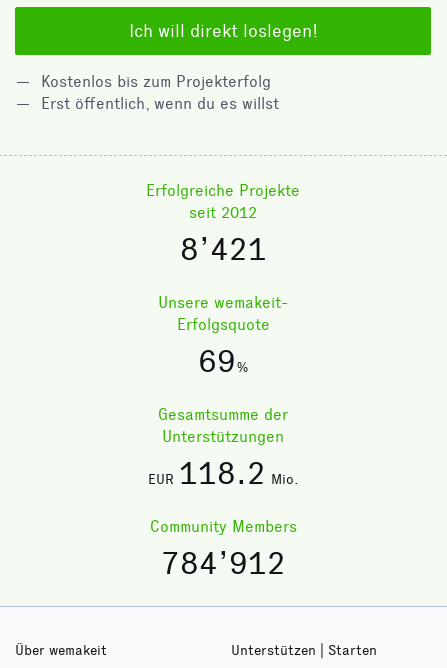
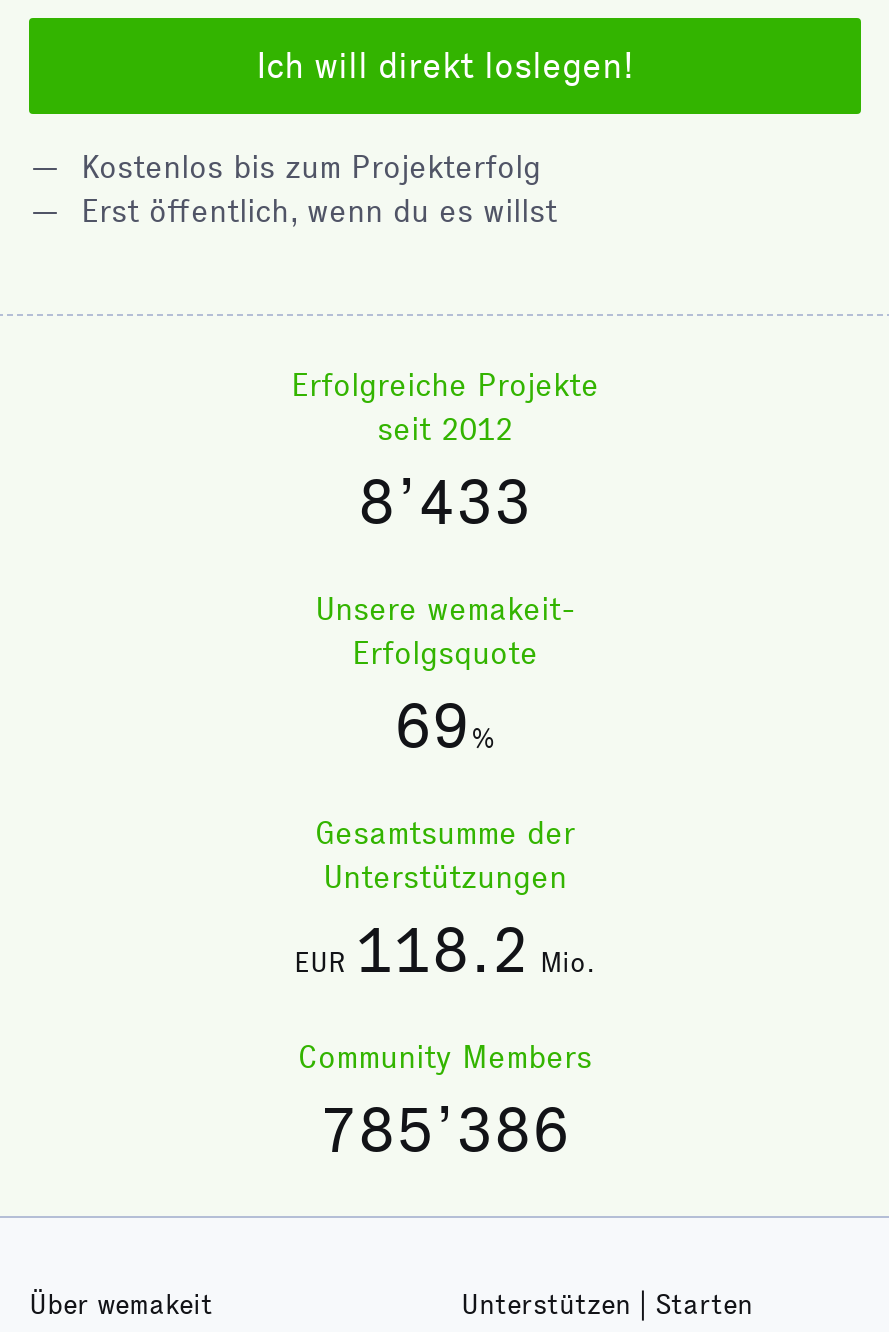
[179,230,266,269] 8’421 -> [358,464,532,542] 8’433
[160,544,285,583] 784’912 -> [320,1092,570,1170] 785’386

